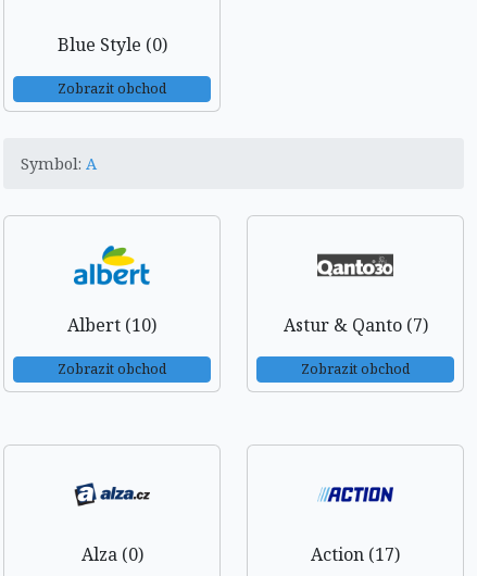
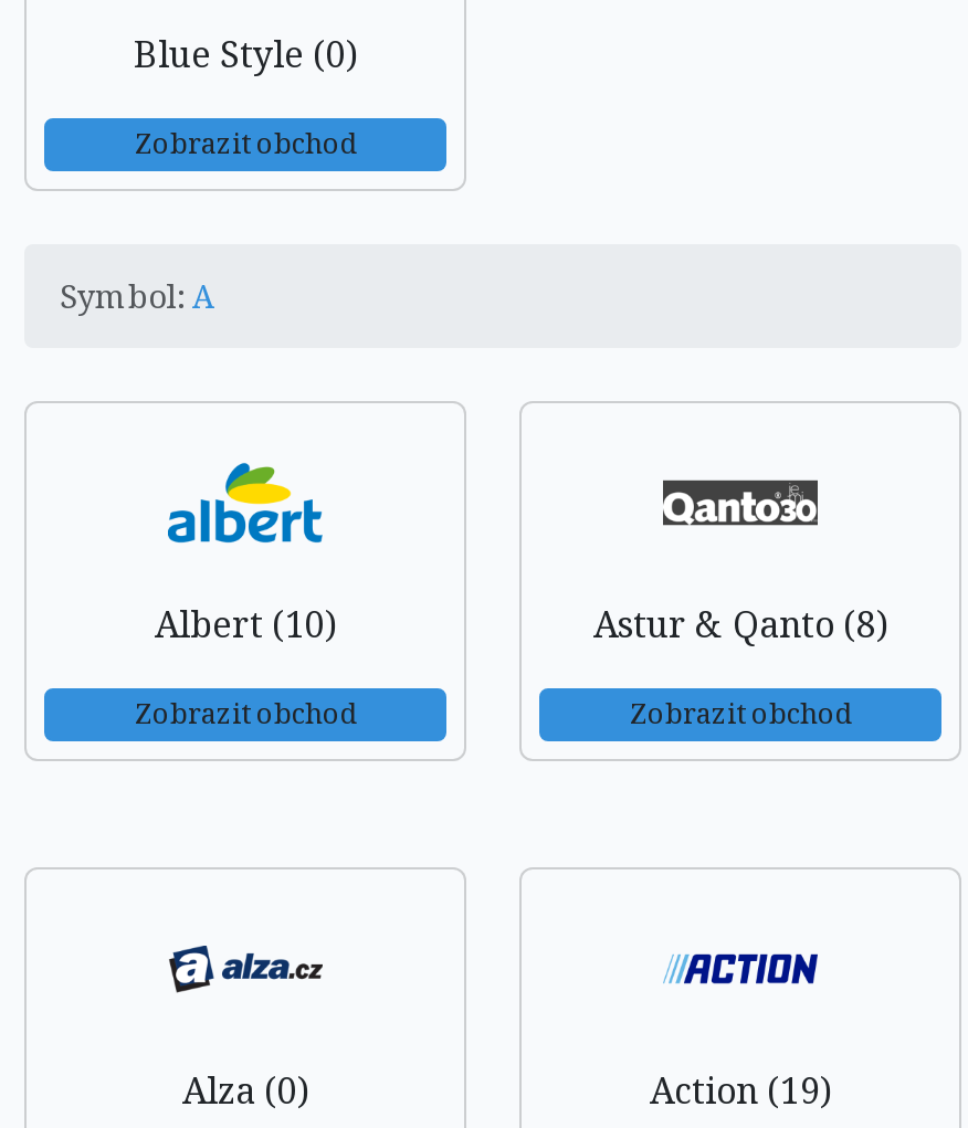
[283,313,428,337] Astur & Qanto (7) -> [593,600,887,649] Astur & Qanto (8)
[311,542,400,566] Action (17) -> [650,1066,831,1115] Action (19)

